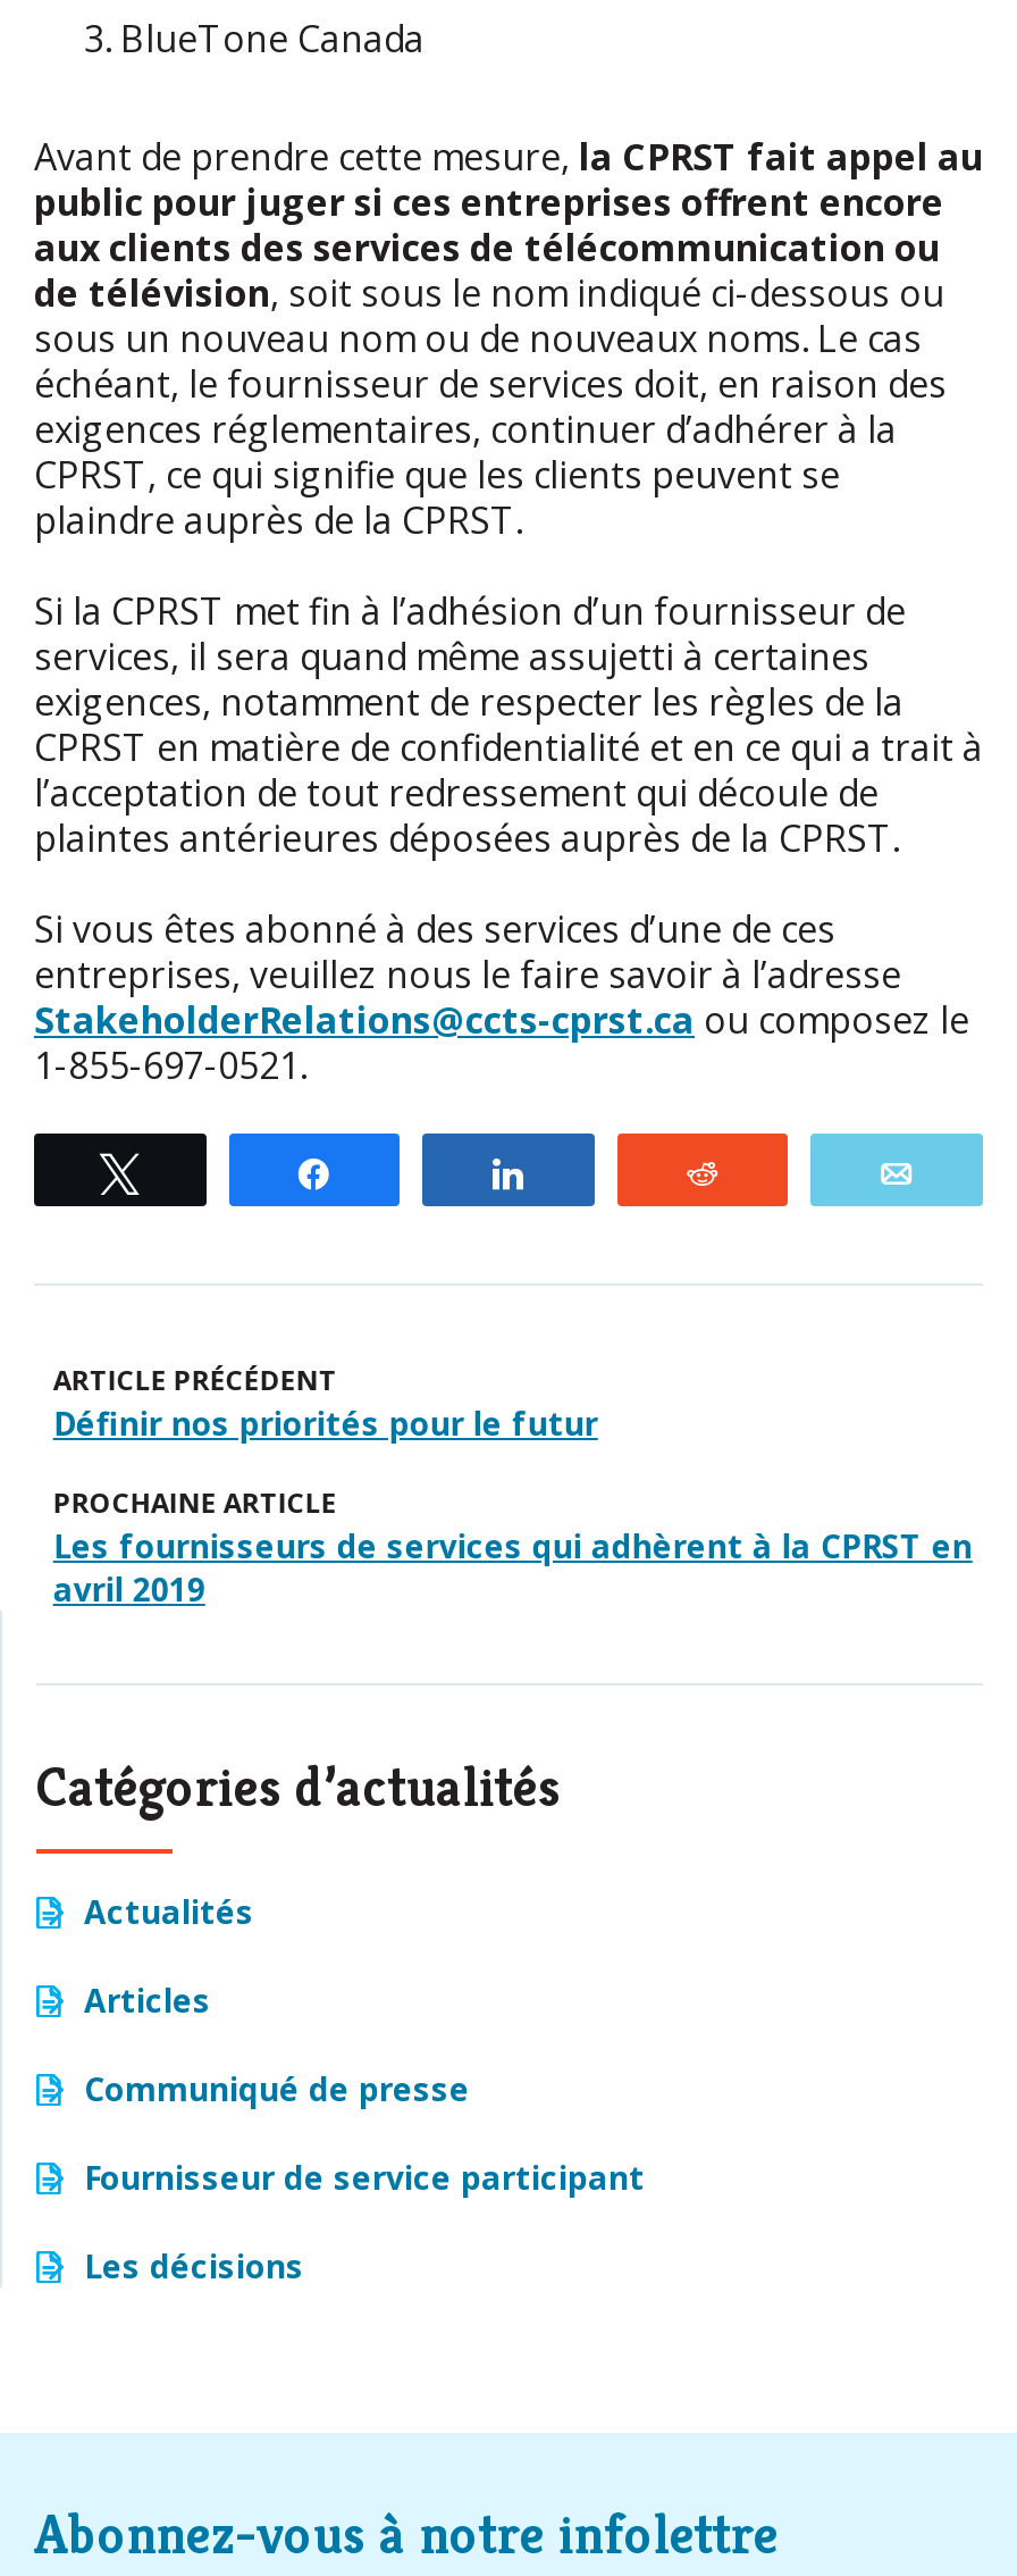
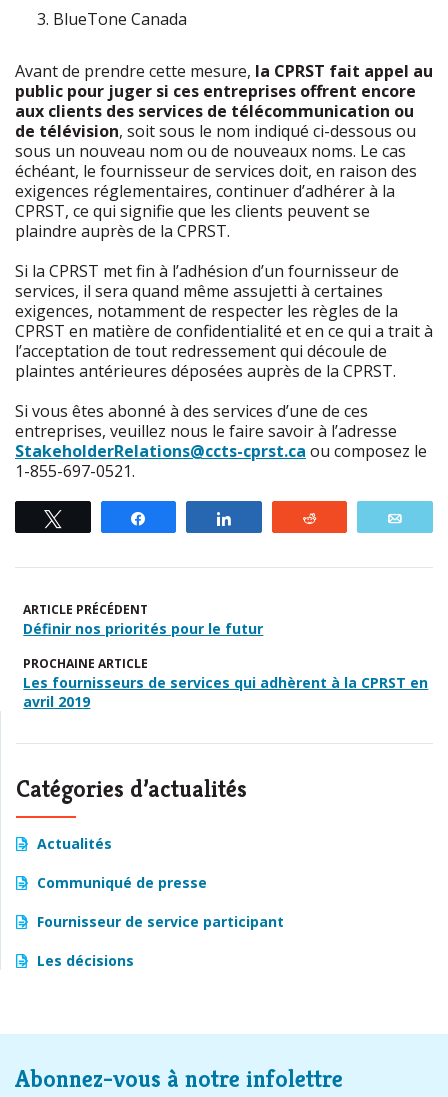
[84,1979,211,2022] Articles -> none

